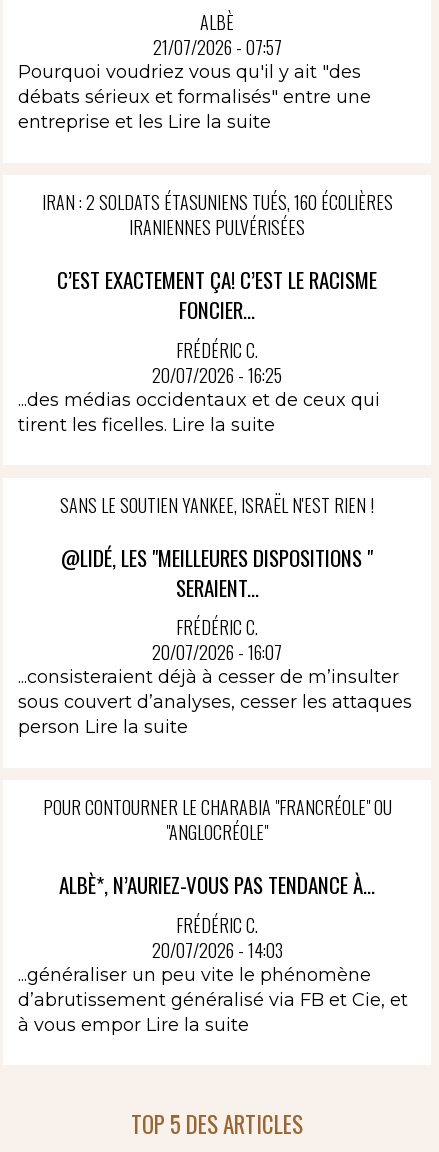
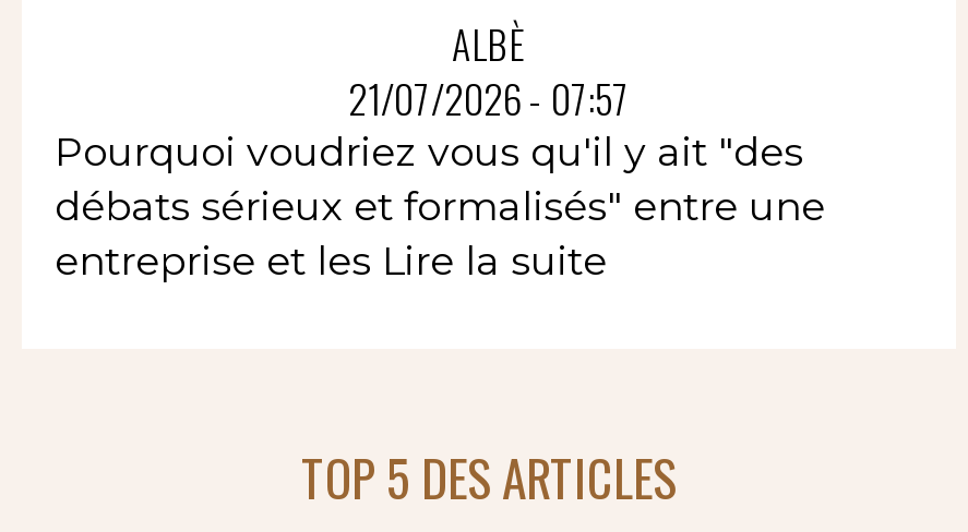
[18,189,412,1035] IRAN : 2 SOLDATS ÉTASUNIENS TUÉS, 160 ÉCOLIÈRES | IRANIENNES PULVÉRISÉES | C’EST EXACTEMENT ÇA! C’EST LE RACISME | FONCIER... | FRÉDÉRIC C. | 20/07/2026 - 16:25 | ...des médias occidentaux et de ceux qui | tirent les ficelles. Lire la suite | SANS LE SOUTIEN YANKEE, ISRAËL N'EST RIEN ! | @LIDÉ, LES "MEILLEURES DISPOSITIONS " | SERAIENT... | FRÉDÉRIC C. | 20/07/2026 - 16:07 | ...consisteraient déjà à cesser de m’insulter | sous couvert d’analyses, cesser les attaques | person Lire la suite | POUR CONTOURNER LE CHARABIA "FRANCRÉOLE" OU | "ANGLOCRÉOLE" | ALBÈ*, N’AURIEZ-VOUS PAS TENDANCE À... | FRÉDÉRIC C. | 20/07/2026 - 14:03 | ...généraliser un peu vite le phénomène | d’abrutissement généralisé via FB et Cie, et | à vous empor Lire la suite -> none

